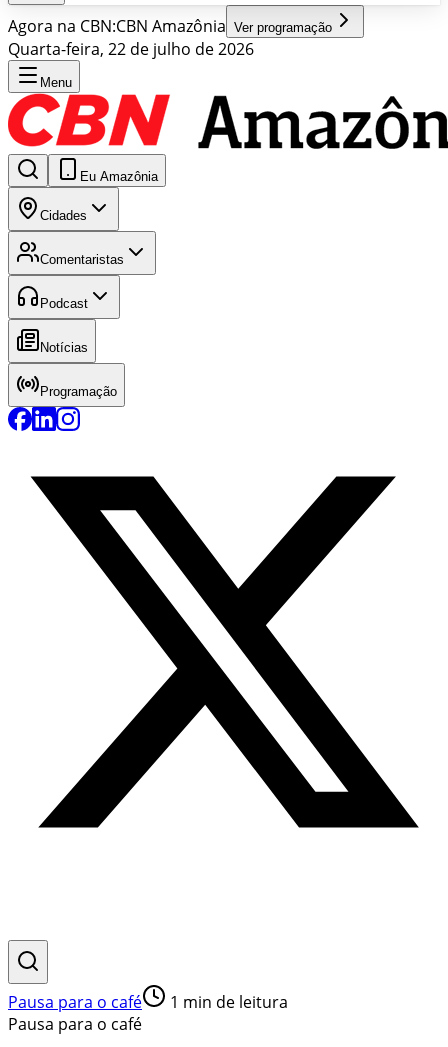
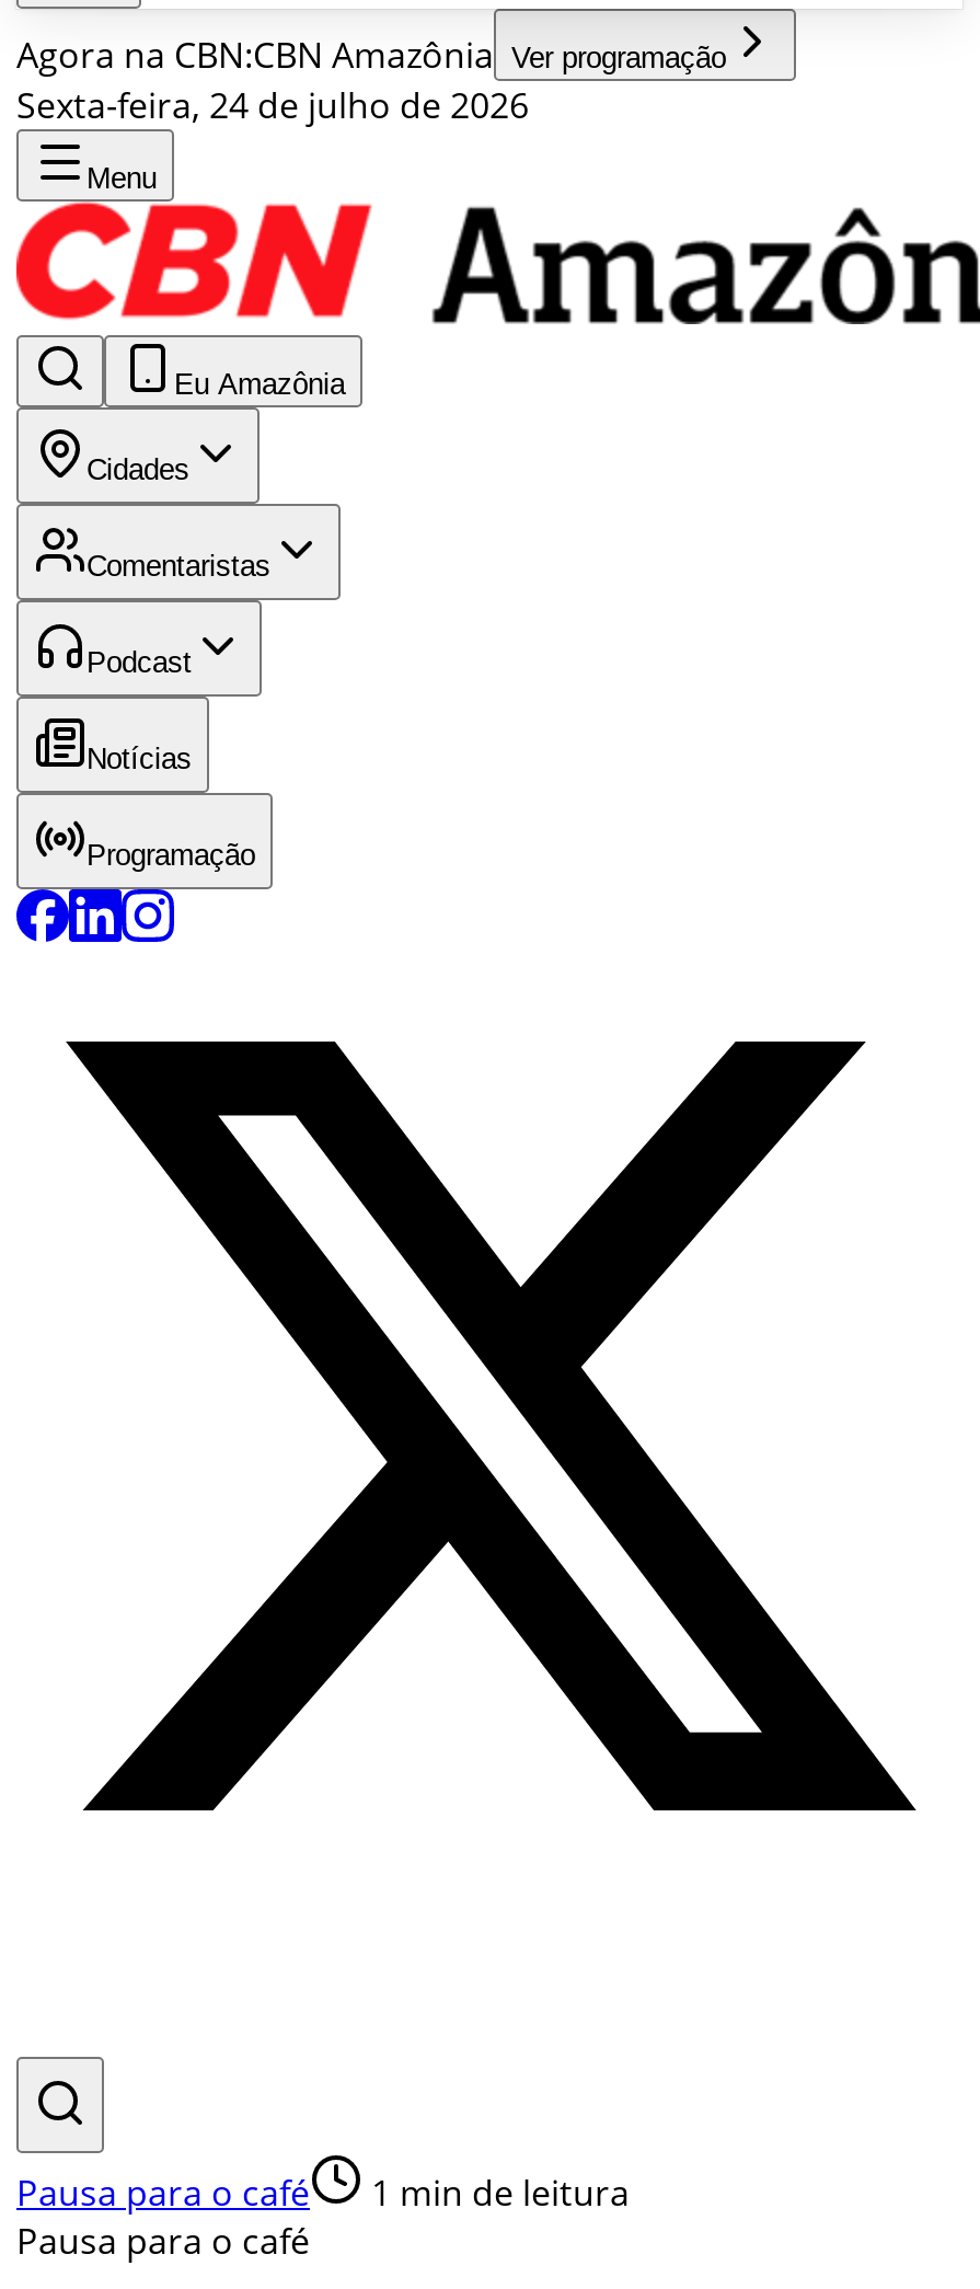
[8,38,254,60] Quarta-feira, 22 de julho de 2026 -> [16,81,529,129] Sexta-feira, 24 de julho de 2026

